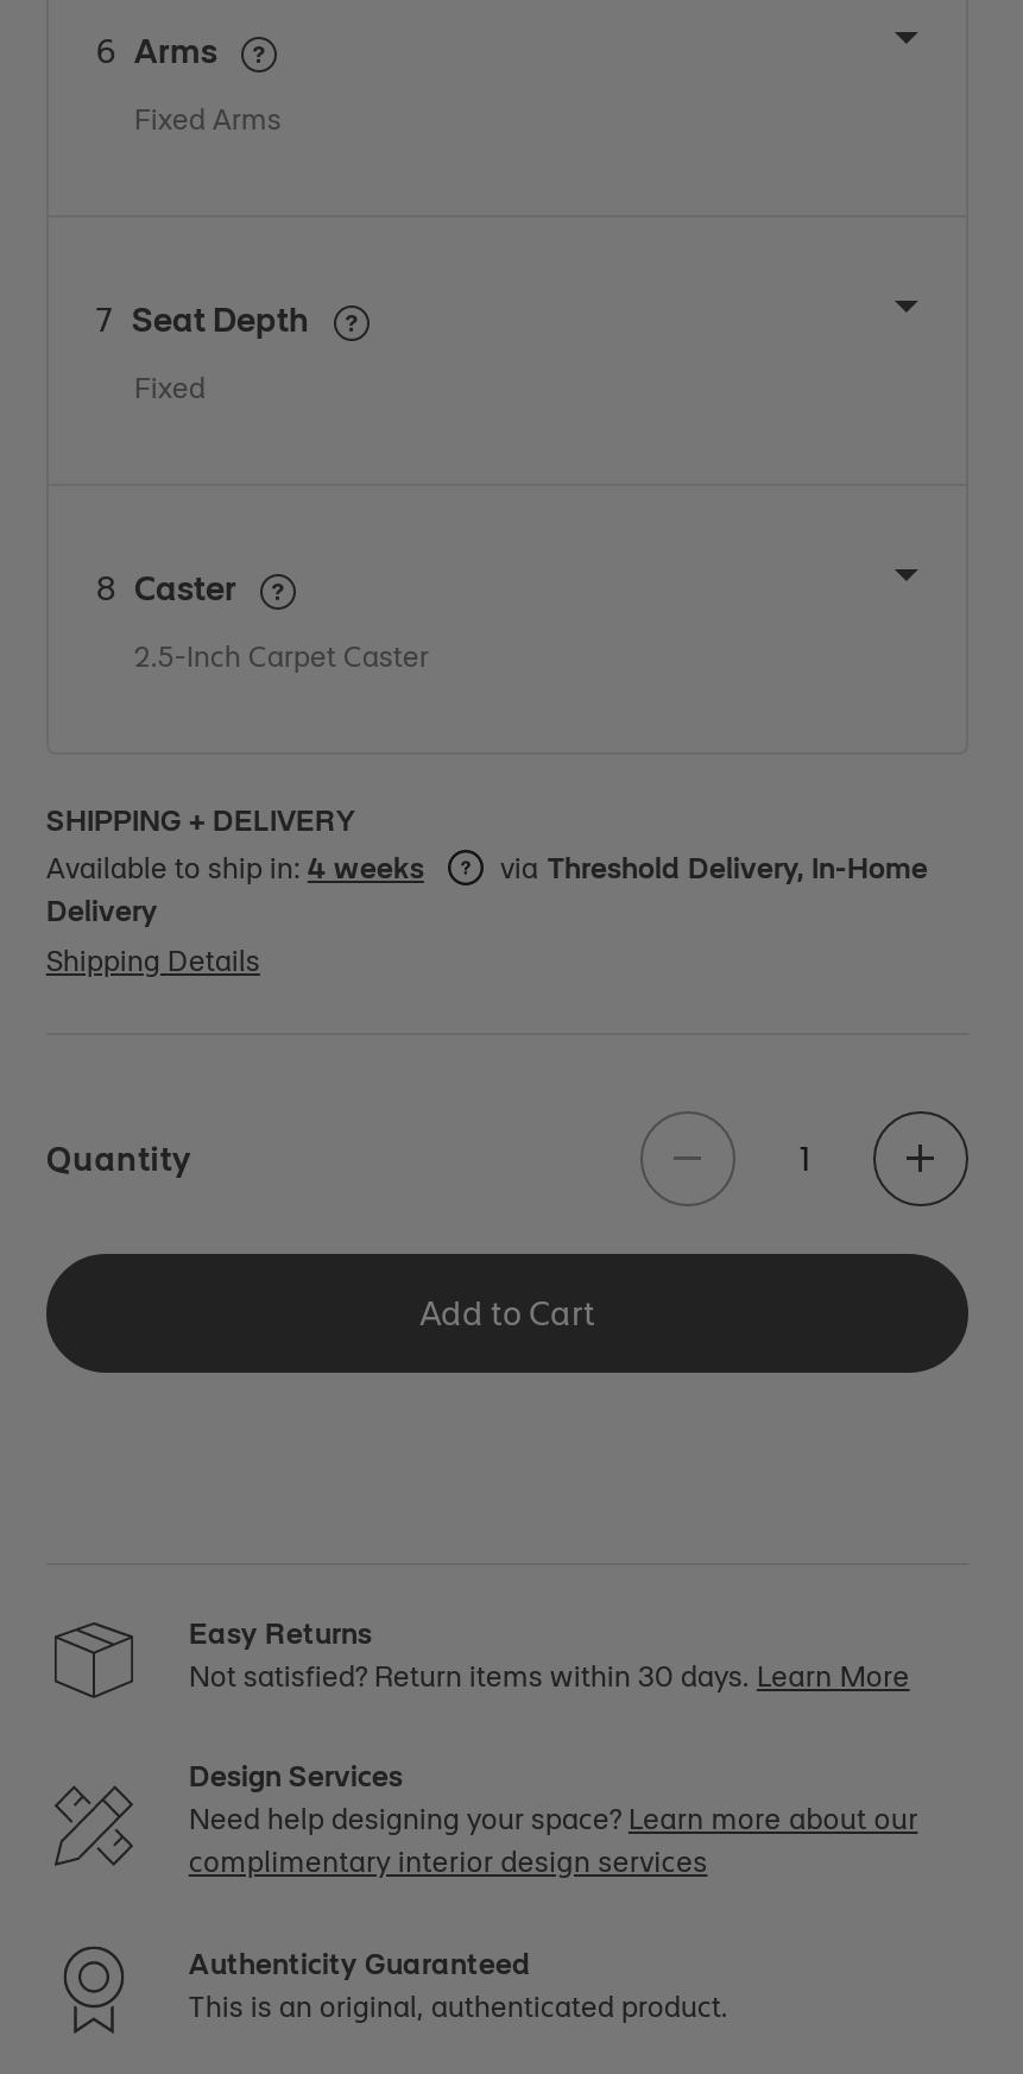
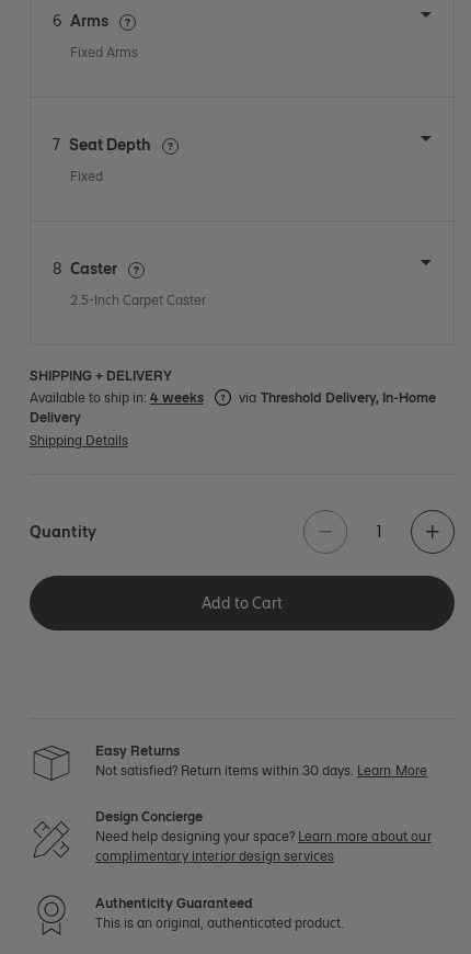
[189,1758,403,1794] Design Services -> [95,808,203,825] Design Concierge

